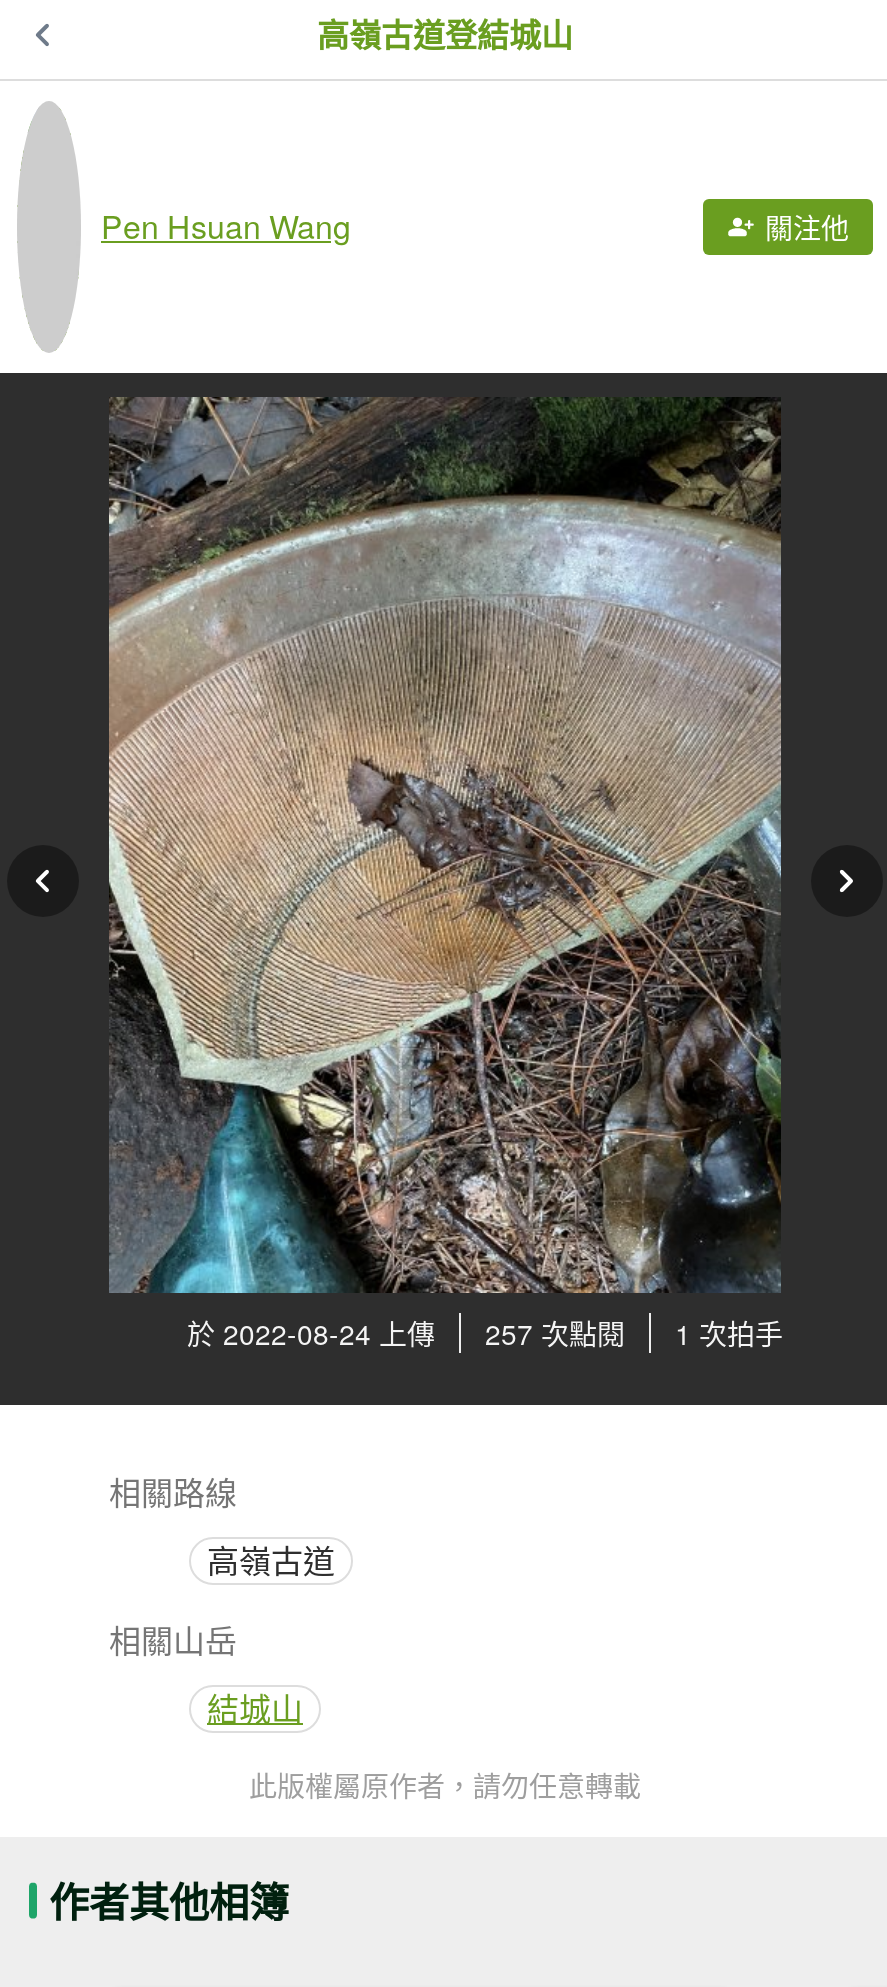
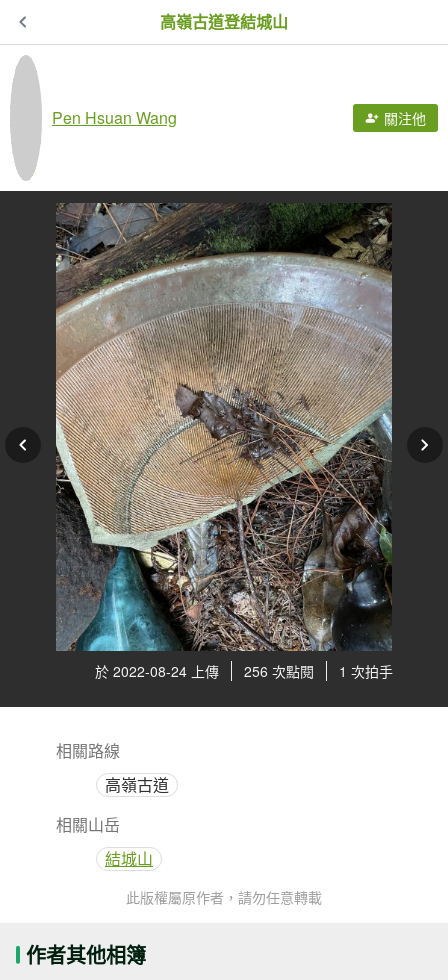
[187,1313,783,1353] 於 2022-08-24 上傳 257 次點閱 1 次拍手 -> [95,661,393,681] 於 2022-08-24 上傳 256 次點閱 1 次拍手

